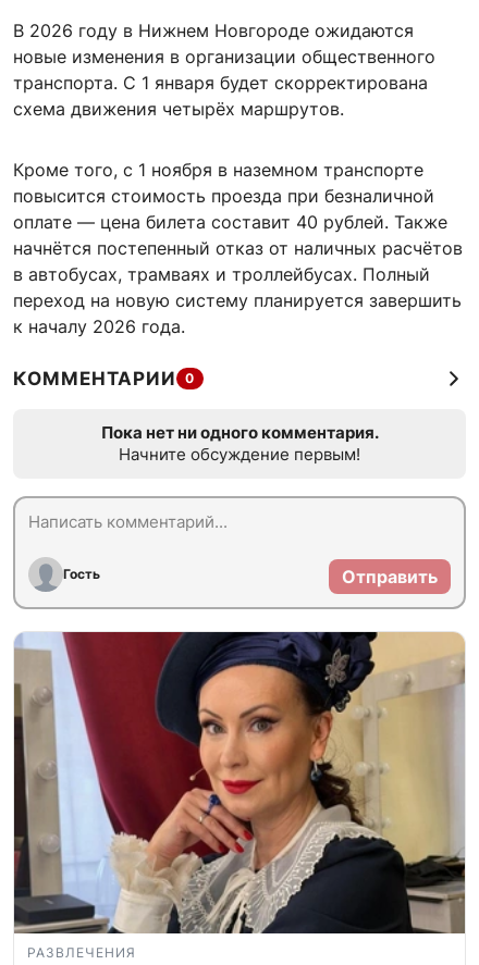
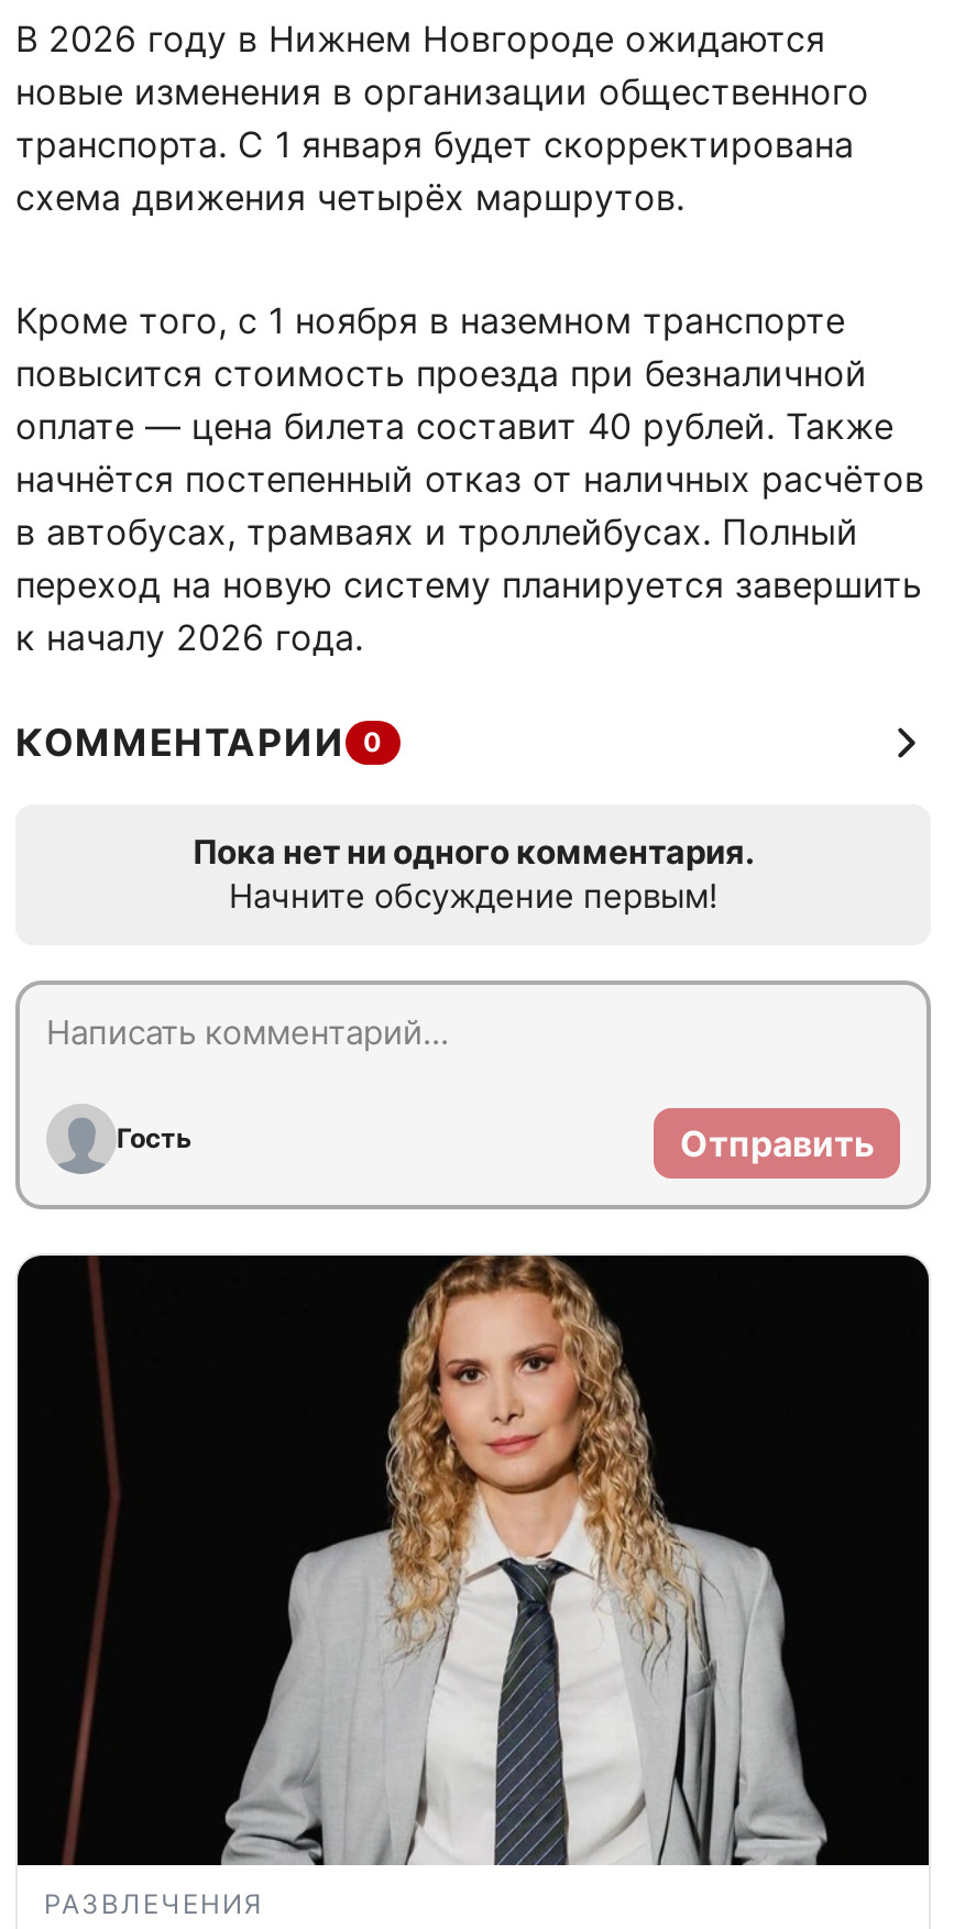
[13,631,466,935] [image] -> [15,1253,931,1867] [image]

